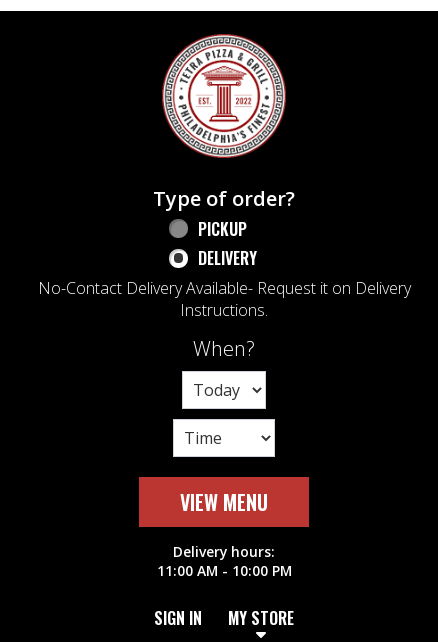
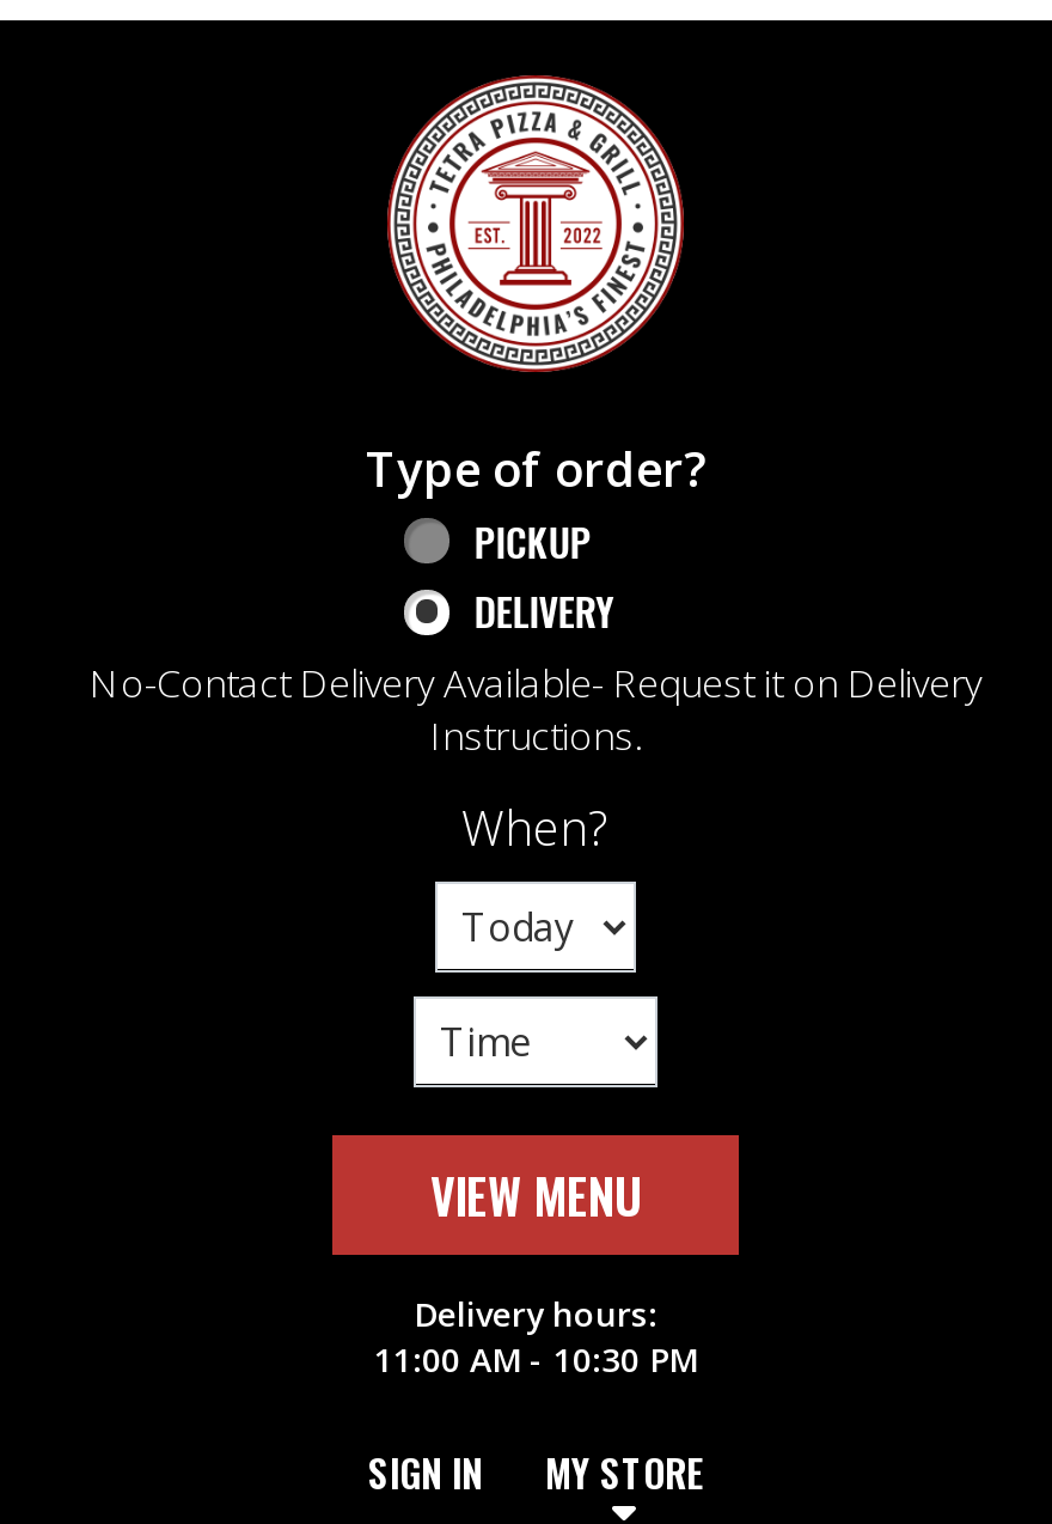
[156,561,291,580] 11:00 AM - 10:00 PM -> [374,1335,697,1381] 11:00 AM - 10:30 PM

